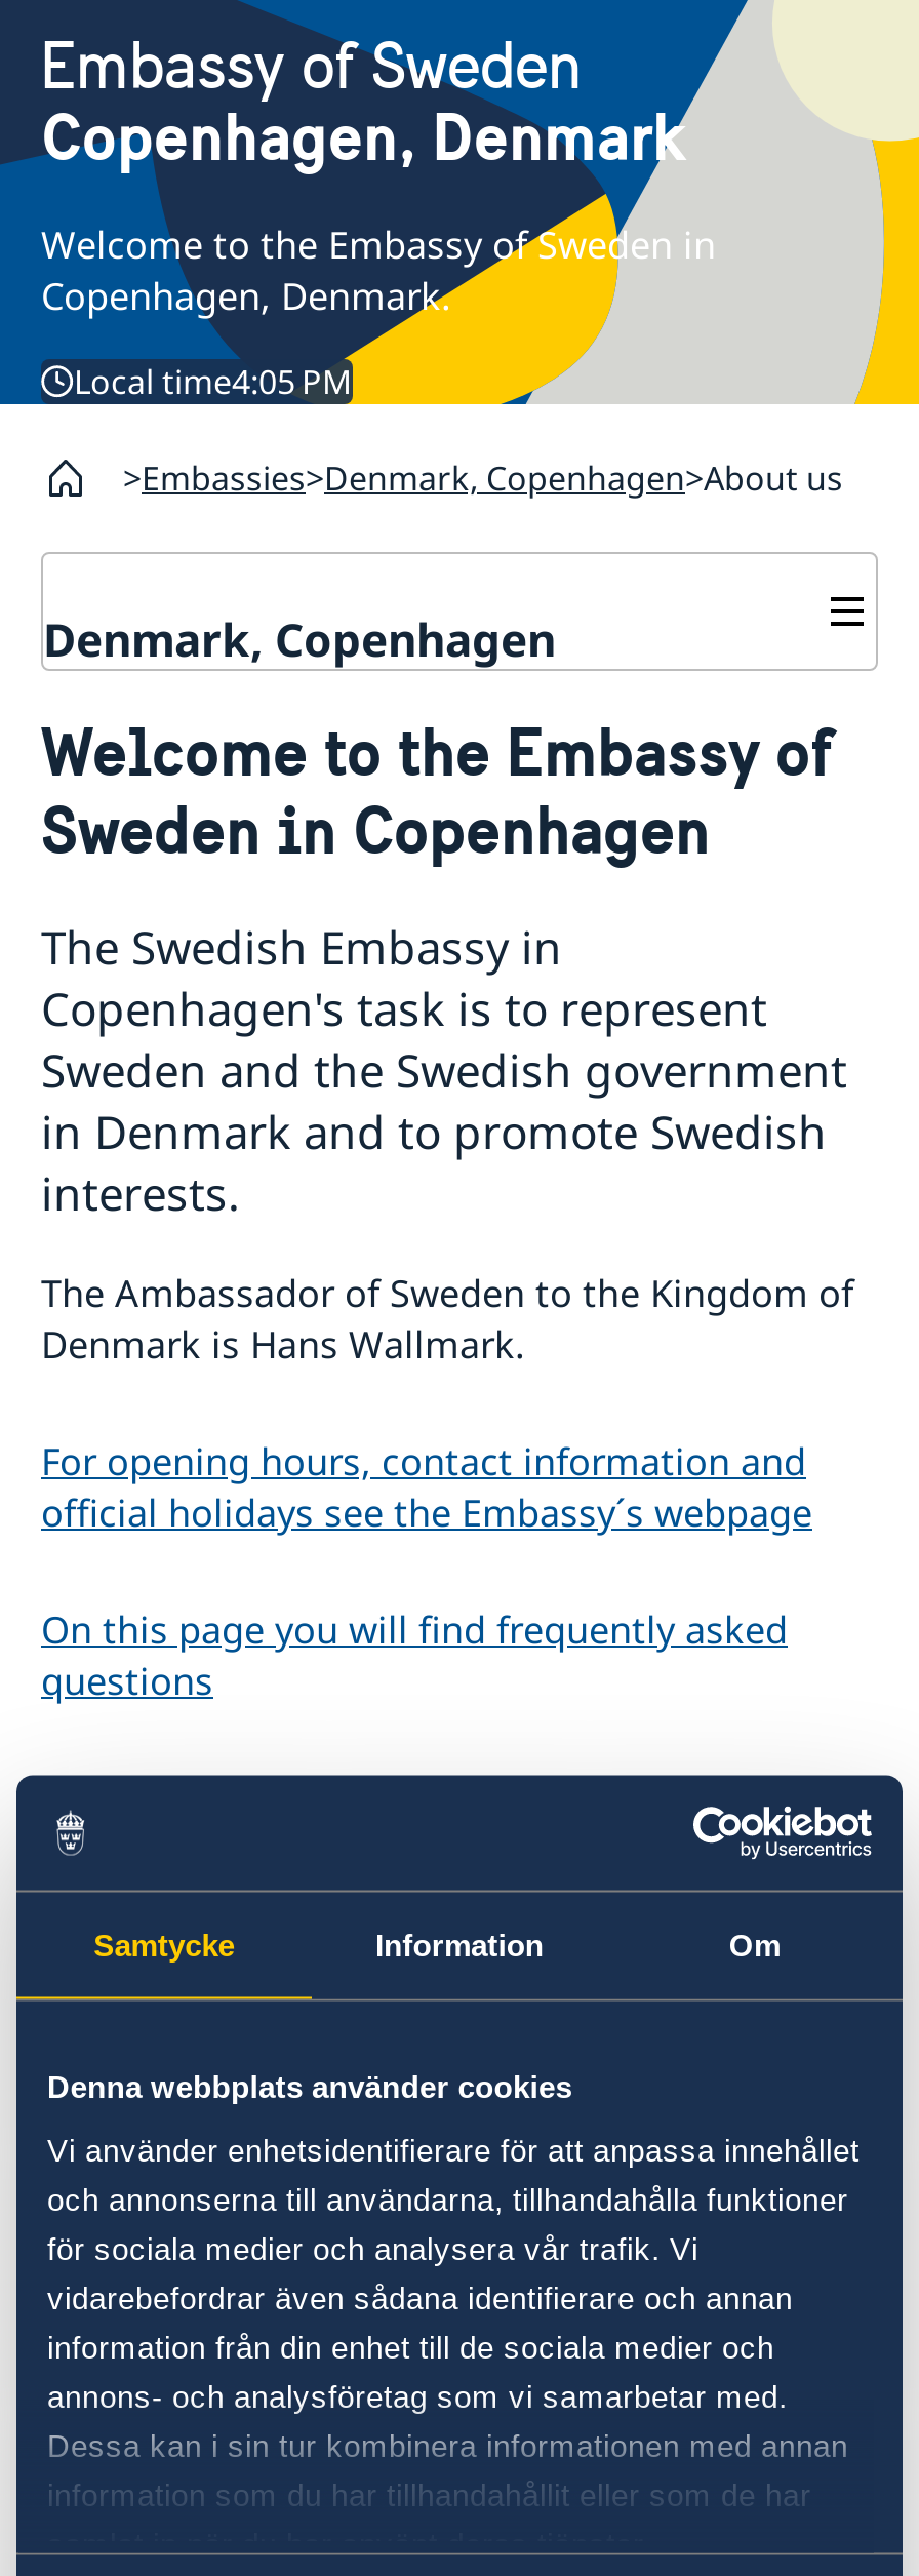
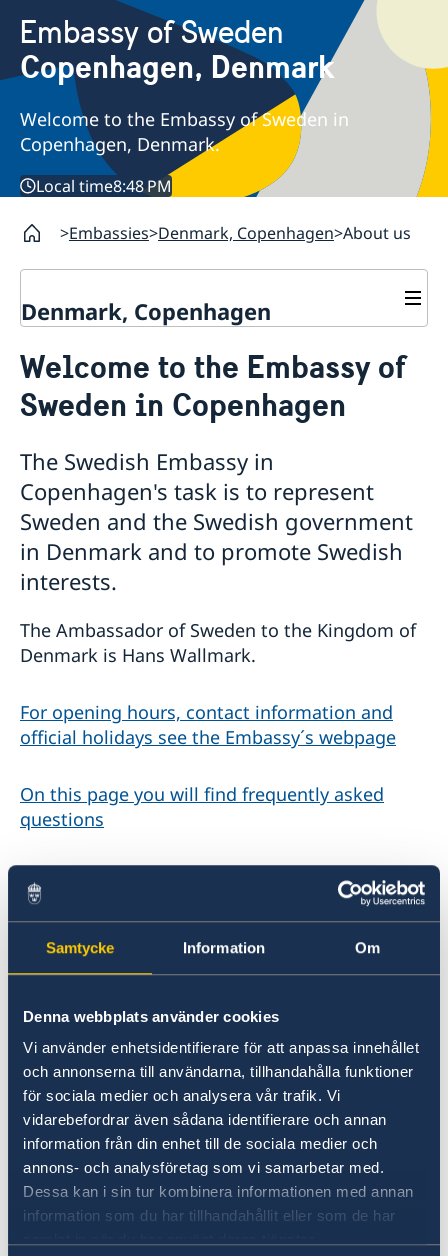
[74,360,353,405] Local time4:05 PM -> [36,175,172,197] Local time8:48 PM

